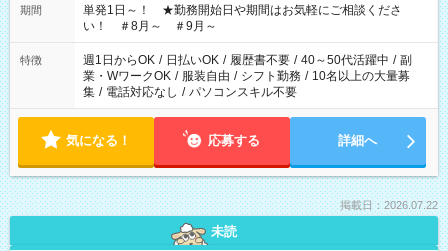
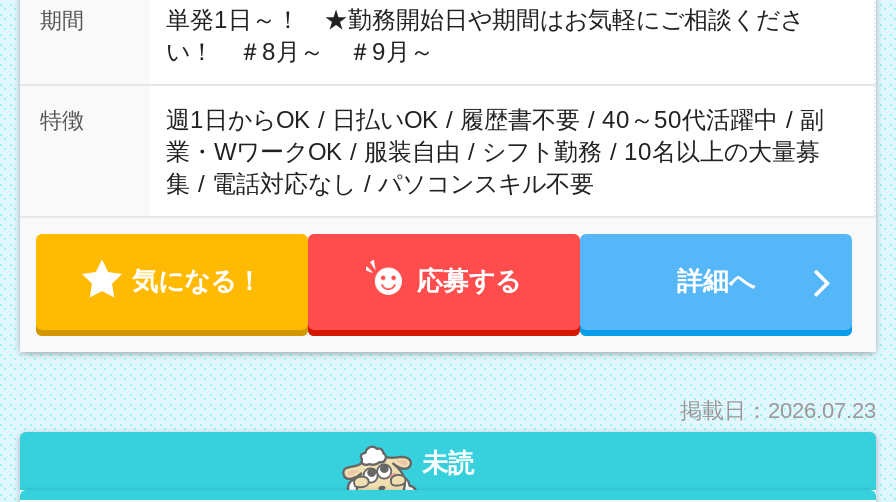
[340,199,438,211] 掲載日：2026.07.22 -> [680,398,876,422] 掲載日：2026.07.23

